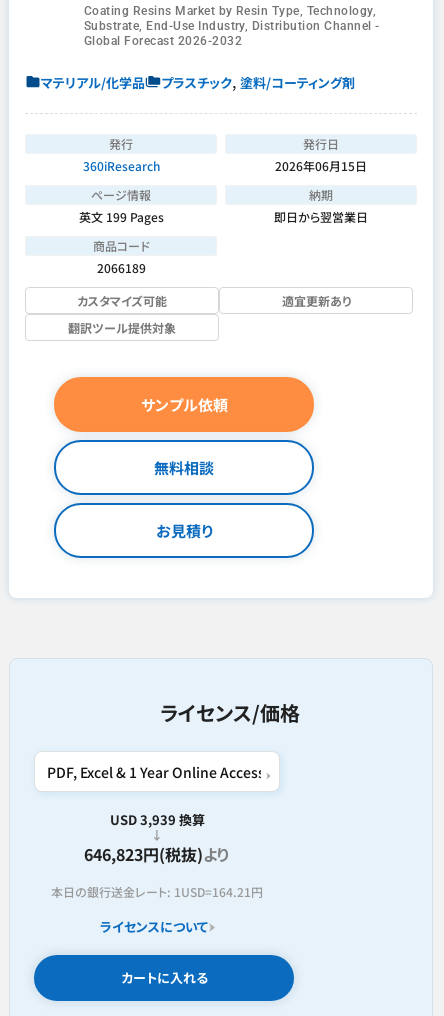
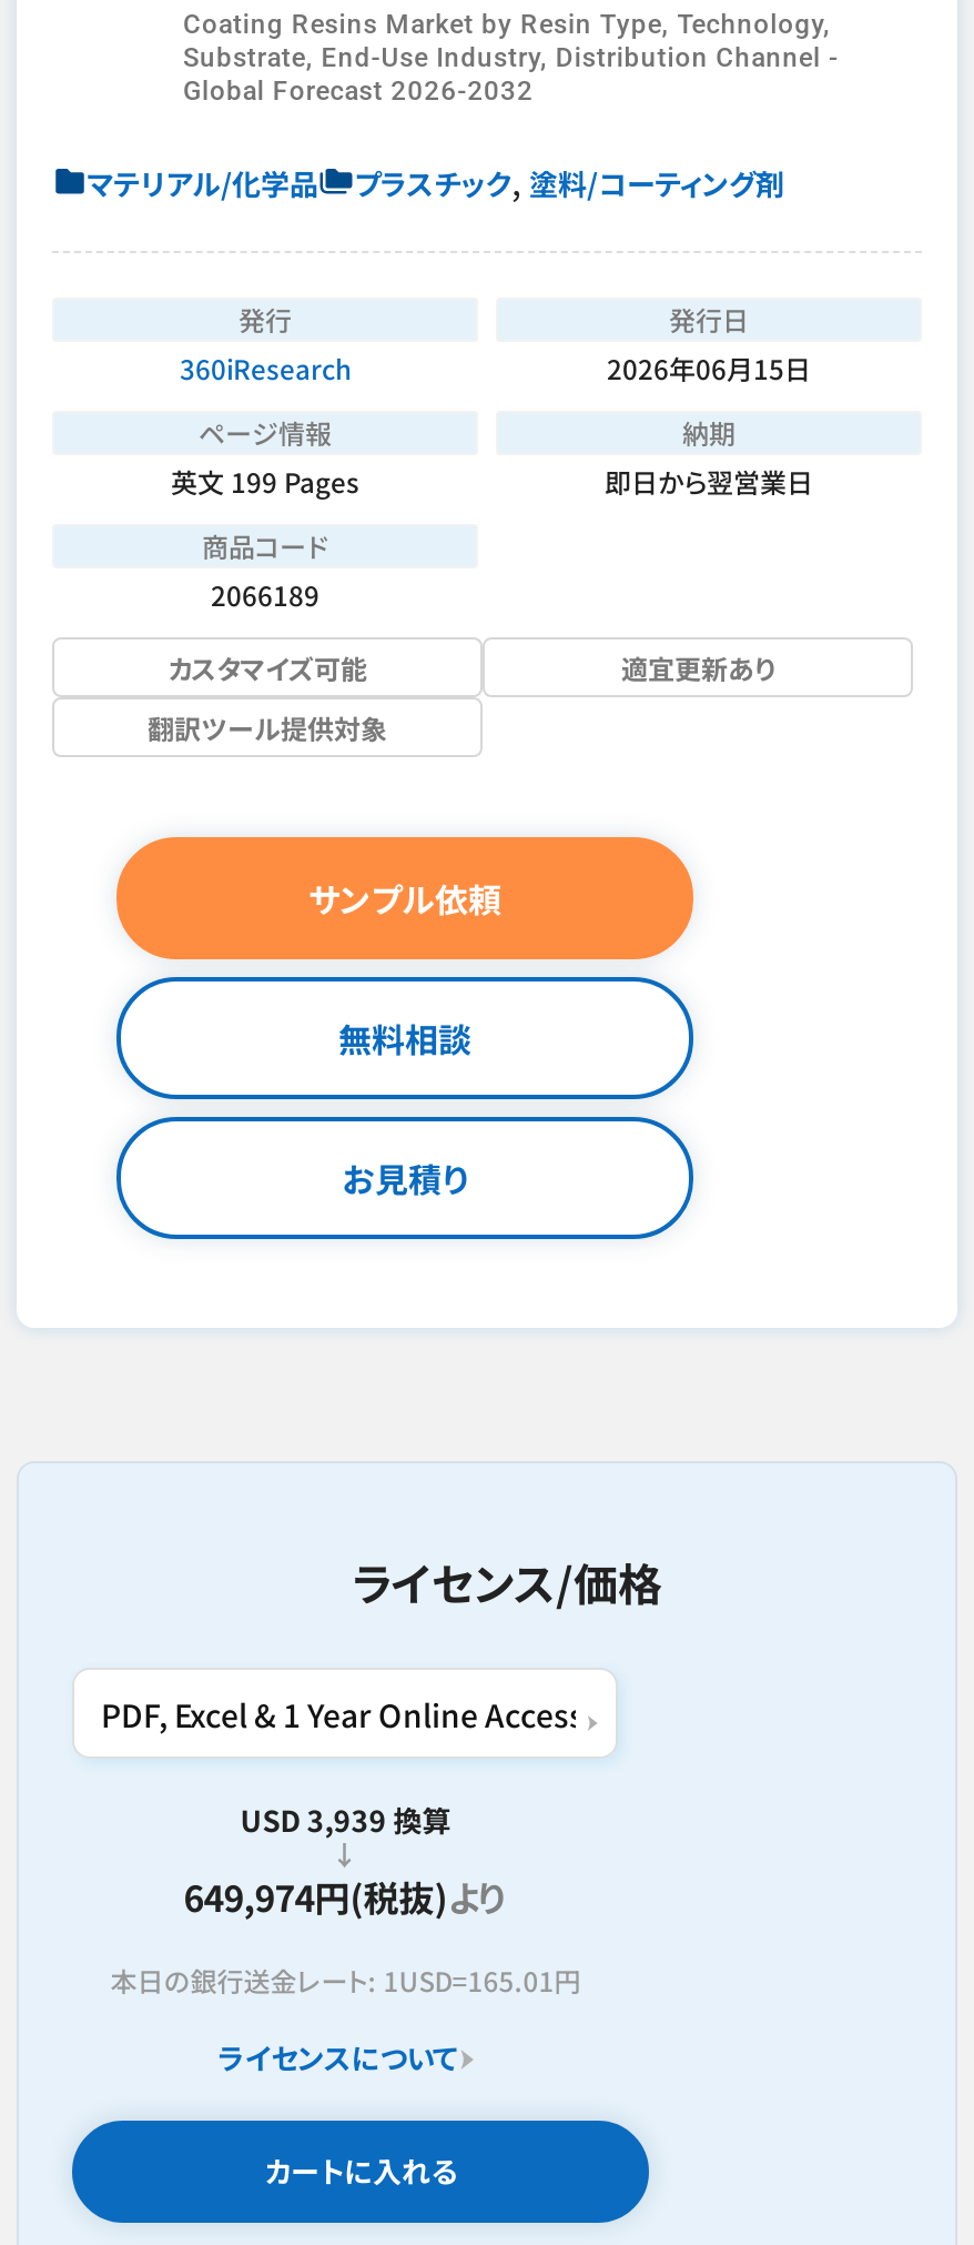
[84,842,230,866] 646,823円(税抜)より -> [183,1870,507,1923] 649,974円(税抜)より
[51,883,263,900] 本日の銀行送金レート: 1USD=164.21円 -> [110,1961,581,1999] 本日の銀行送金レート: 1USD=165.01円

